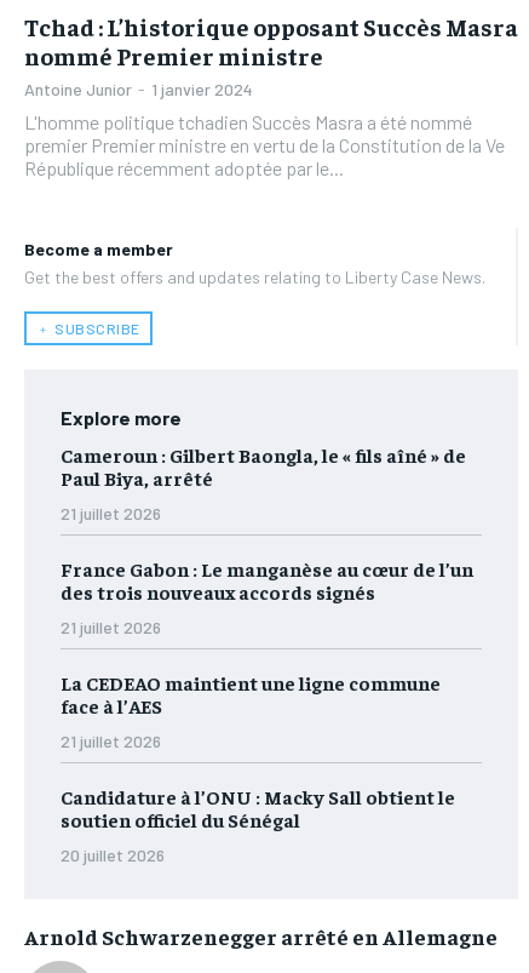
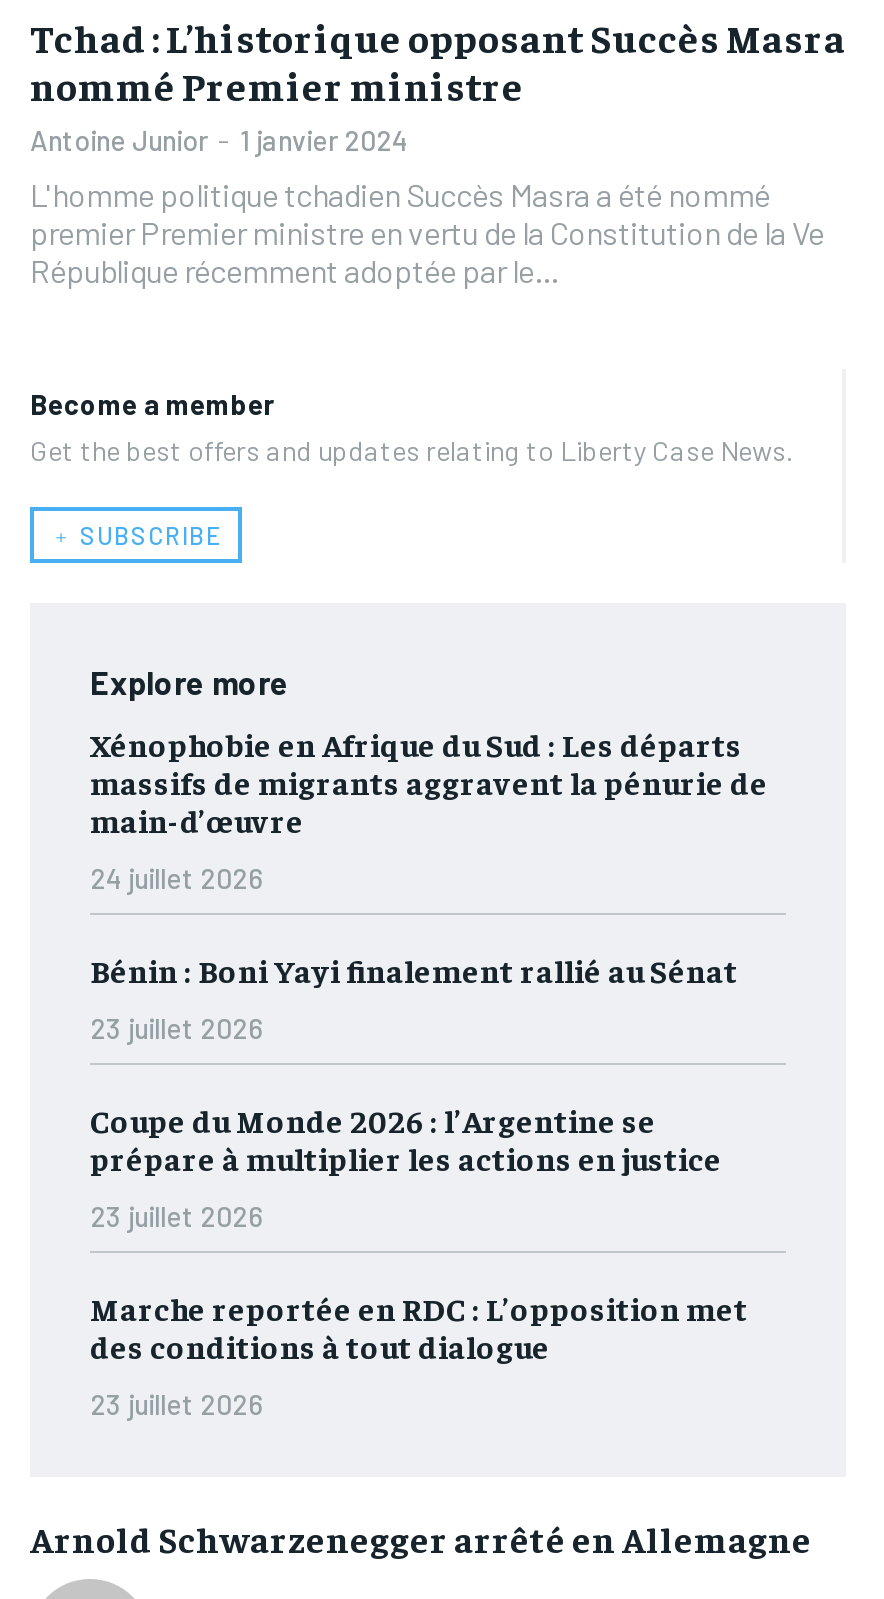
[61,442,466,489] Cameroun : Gilbert Baongla, le « fils aîné » de | Paul Biya, arrêté -> [90,722,768,838] Xénophobie en Afrique du Sud : Les départs | massifs de migrants aggravent la pénurie de | main-d’œuvre
[61,502,161,523] 21 juillet 2026 -> [90,860,262,894] 24 juillet 2026
[61,556,473,603] France Gabon : Le manganèse au cœur de l’un | des trois nouveaux accords signés -> [90,948,738,988] Bénin : Boni Yayi finalement rallié au Sénat
[61,616,161,637] 21 juillet 2026 -> [90,1010,262,1044] 23 juillet 2026
[61,670,441,717] La CEDEAO maintient une ligne commune | face à l’AES -> [90,1098,722,1176] Coupe du Monde 2026 : l’Argentine se | prépare à multiplier les actions en justice
[61,730,161,751] 21 juillet 2026 -> [90,1198,262,1232] 23 juillet 2026
[61,783,455,831] Candidature à l’ONU : Macky Sall obtient le | soutien officiel du Sénégal -> [90,1286,748,1364] Marche reportée en RDC : L’opposition met | des conditions à tout dialogue
[61,844,165,865] 20 juillet 2026 -> [90,1386,262,1420] 23 juillet 2026

